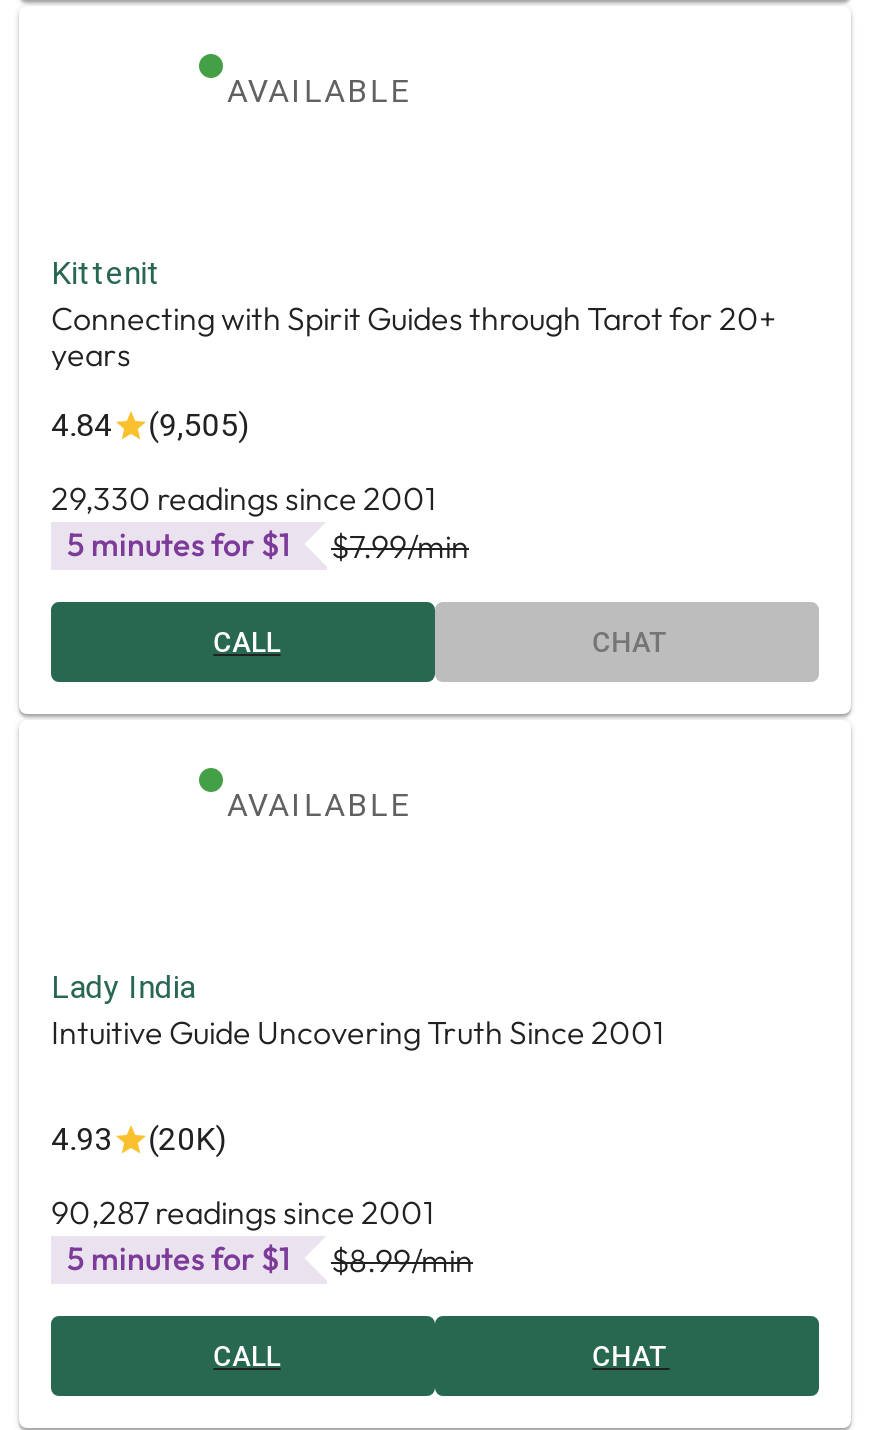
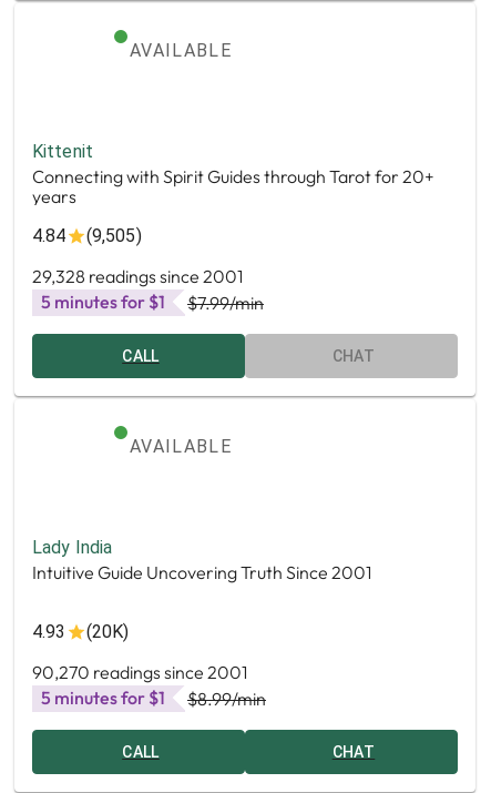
[51,478,435,518] 29,330 readings since 2001 -> [32,265,243,287] 29,328 readings since 2001
[51,1192,433,1232] 90,287 readings since 2001 -> [32,661,247,683] 90,270 readings since 2001

